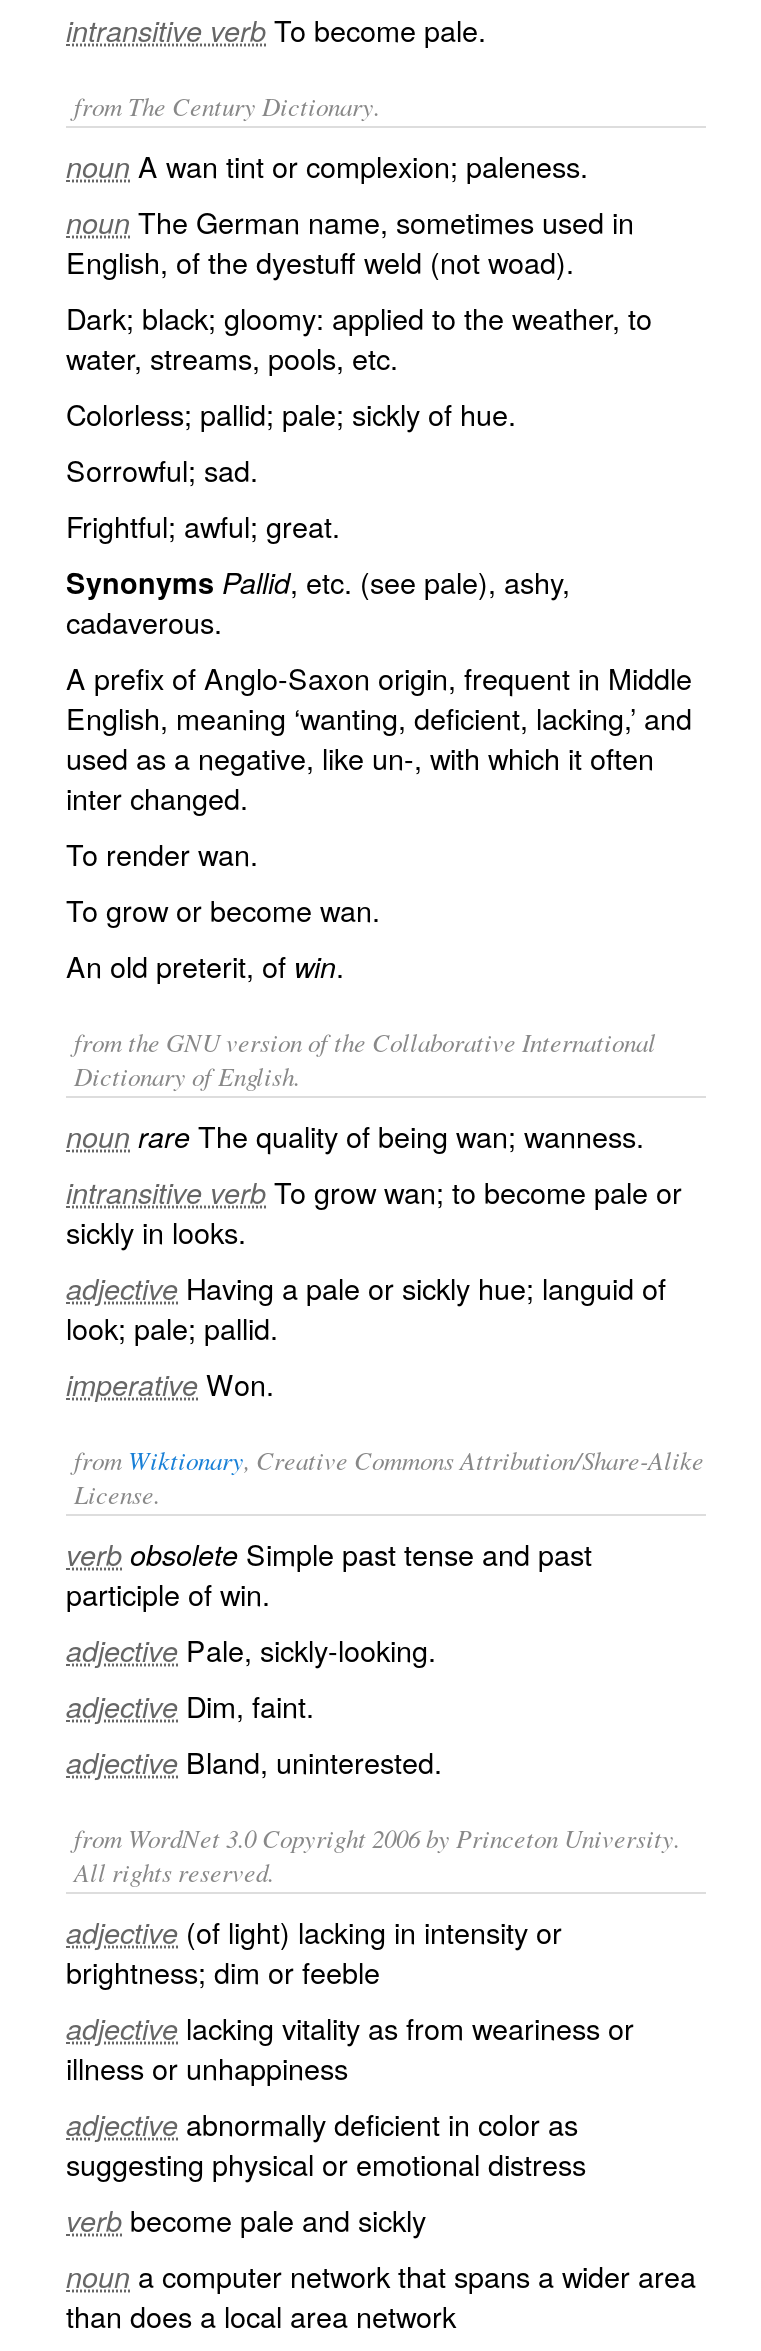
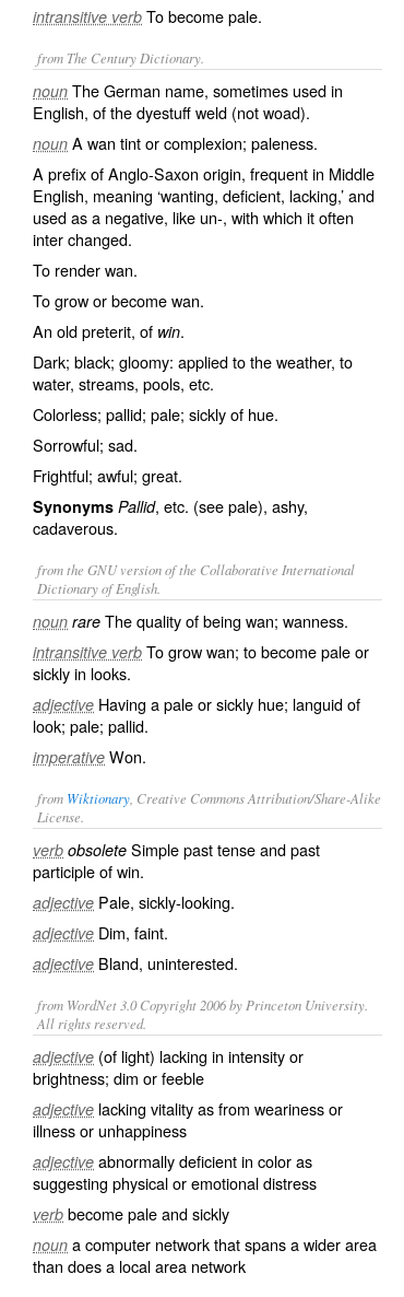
moved [66,144,588,186] -> [33,131,318,154]: noun A wan tint or complexion; paleness.
moved [66,200,634,282] -> [33,79,343,124]: noun The German name, sometimes used in | English, of the dyestuff weld (not woad).
moved [66,296,652,642] -> [33,350,353,539]: Dark; black; gloomy: applied to the weather, to | water, streams, pools, etc. | Colorless; pallid; pale; sickly of hue. | Sorrowful; sad. | Frightful; awful; great. | Synonyms Pallid, etc. (see pale), ashy, | cadaverous.
moved [66,656,692,986] -> [33,162,375,342]: A prefix of Anglo-Saxon origin, frequent in Middle | English, meaning ‘wanting, deficient, lacking,’ and | used as a negative, like un-, with which it often | inter changed. | To render wan. | To grow or become wan. | An old preterit, of win.

